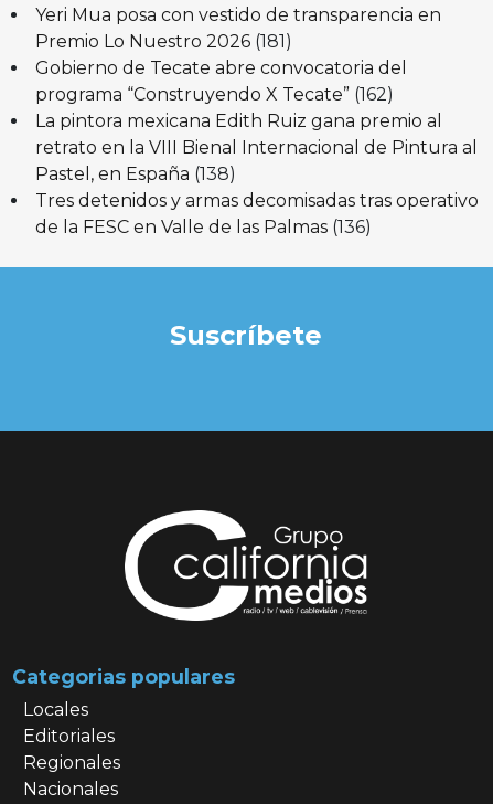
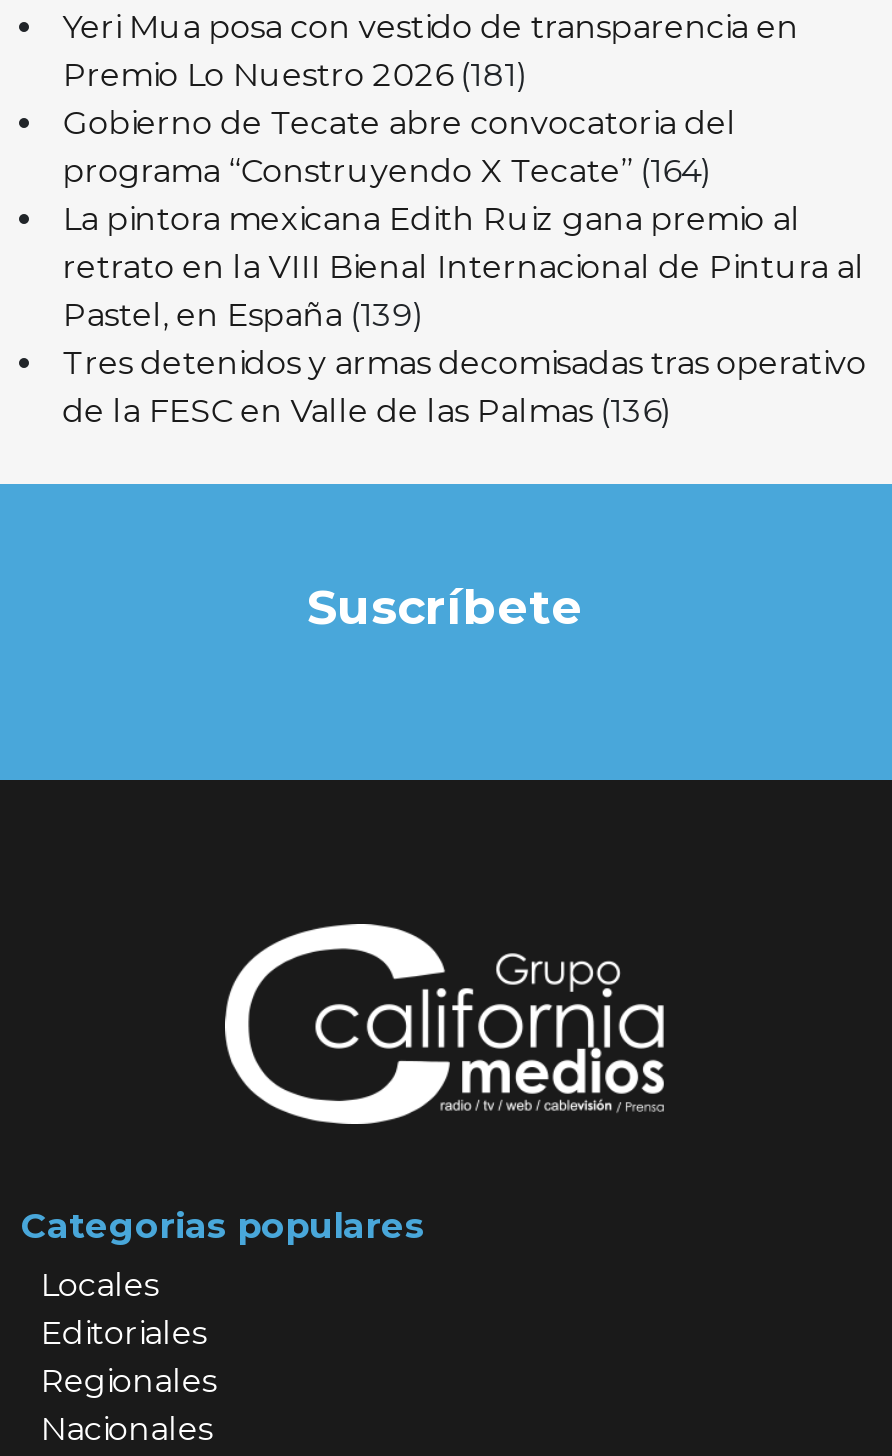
[35,83,394,104] programa “Construyendo X Tecate” (162) -> [63,151,713,189] programa “Construyendo X Tecate” (164)
[35,163,236,184] Pastel, en España (138) -> [63,295,425,333] Pastel, en España (139)

